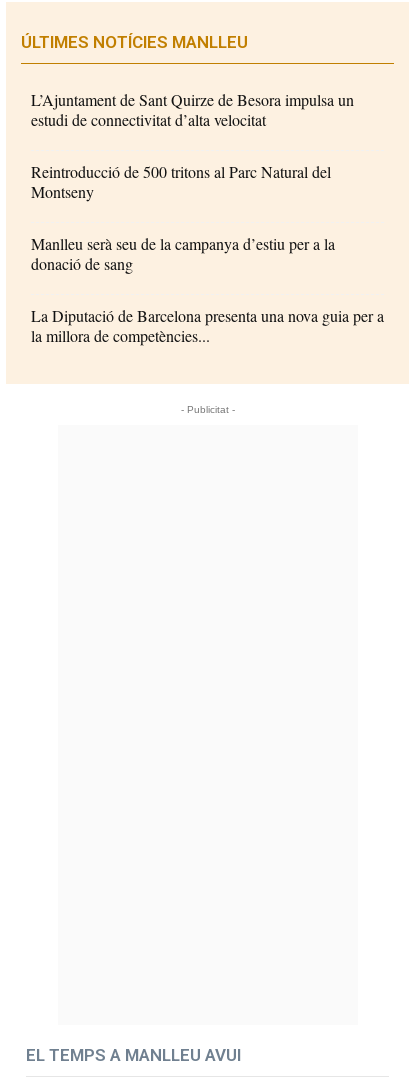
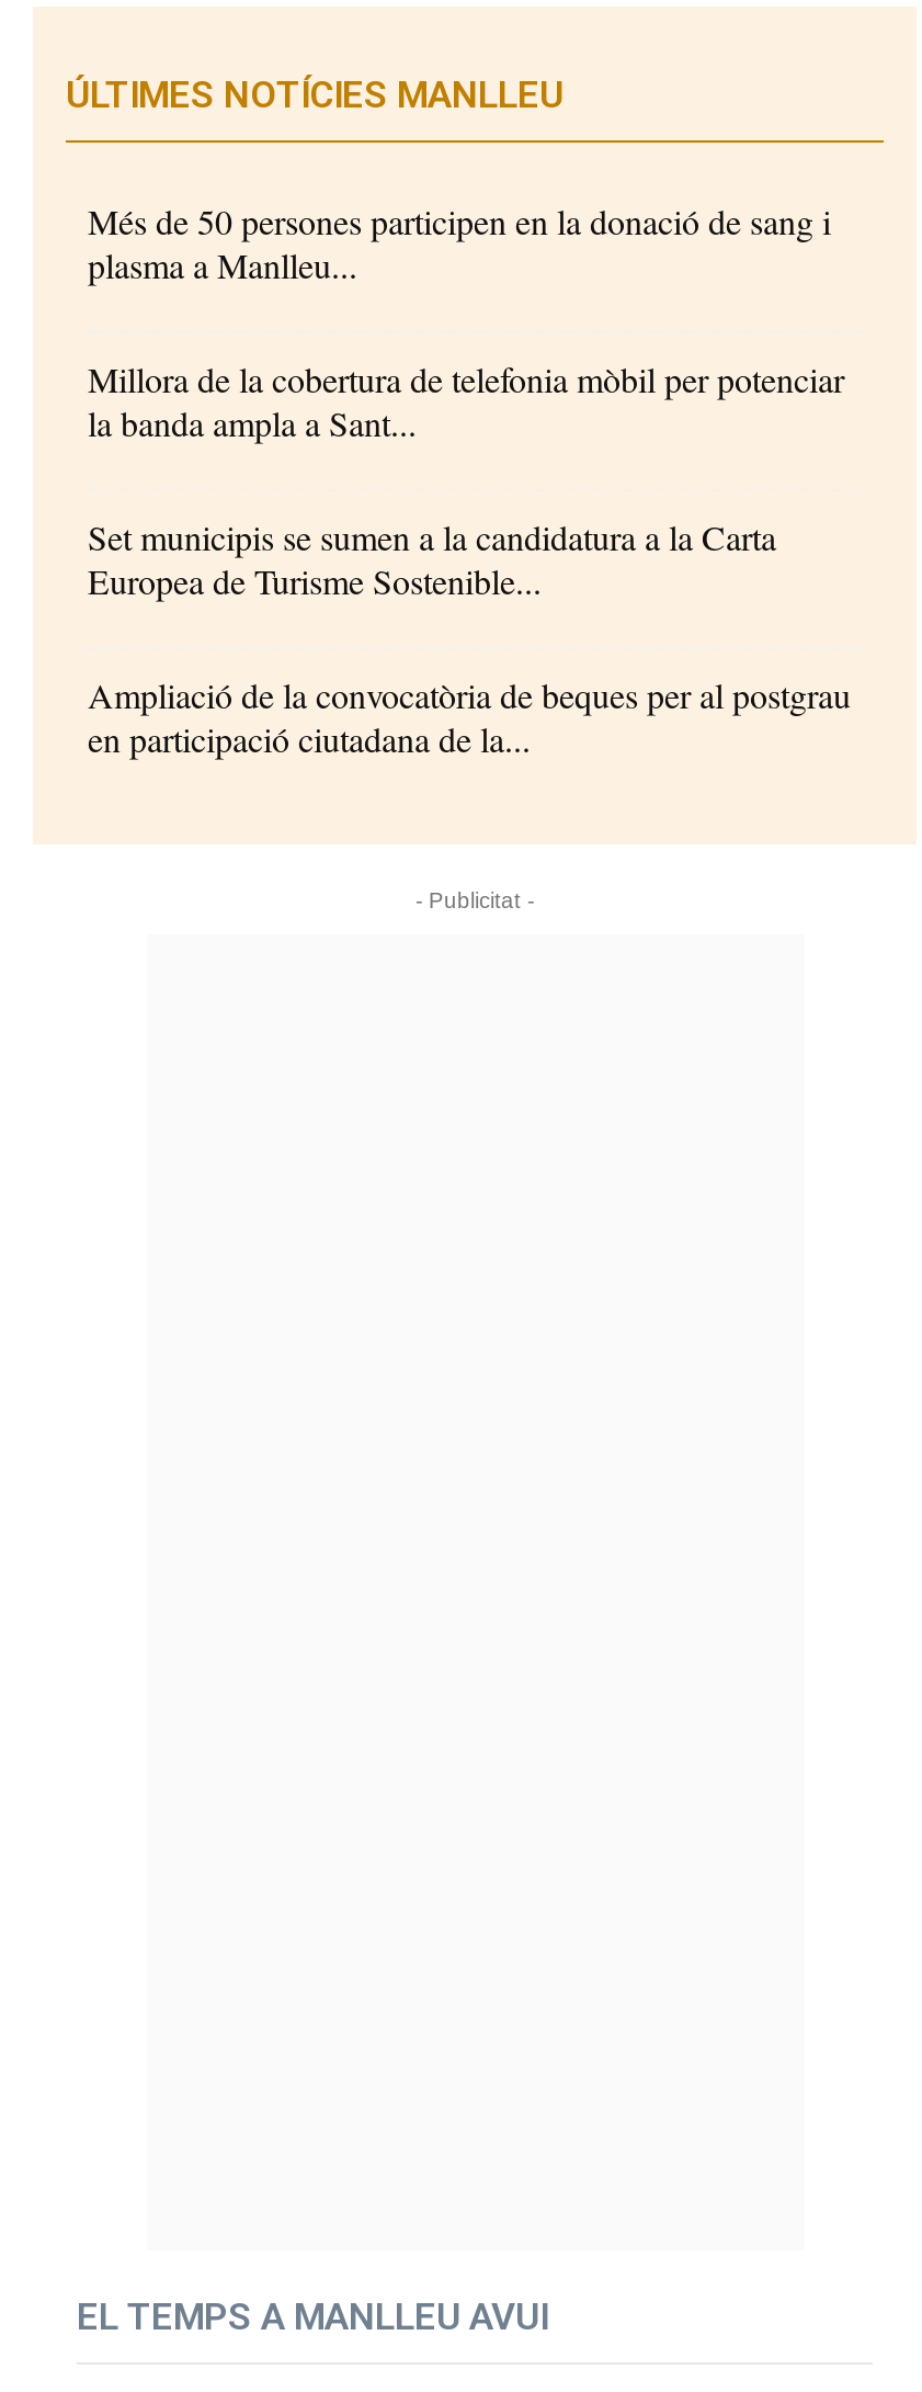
[31,89,354,130] L’Ajuntament de Sant Quirze de Besora impulsa un | estudi de connectivitat d’alta velocitat -> [88,197,831,286] Més de 50 persones participen en la donació de sang i | plasma a Manlleu...
[31,161,331,202] Reintroducció de 500 tritons al Parc Natural del | Montseny -> [88,354,844,444] Millora de la cobertura de telefonia mòbil per potenciar | la banda ampla a Sant...
[31,233,335,274] Manlleu serà seu de la campanya d’estiu per a la | donació de sang -> [88,512,776,602] Set municipis se sumen a la candidatura a la Carta | Europea de Turisme Sostenible...
[31,305,384,346] La Diputació de Barcelona presenta una nova guia per a | la millora de competències... -> [88,670,851,760] Ampliació de la convocatòria de beques per al postgrau | en participació ciutadana de la...

